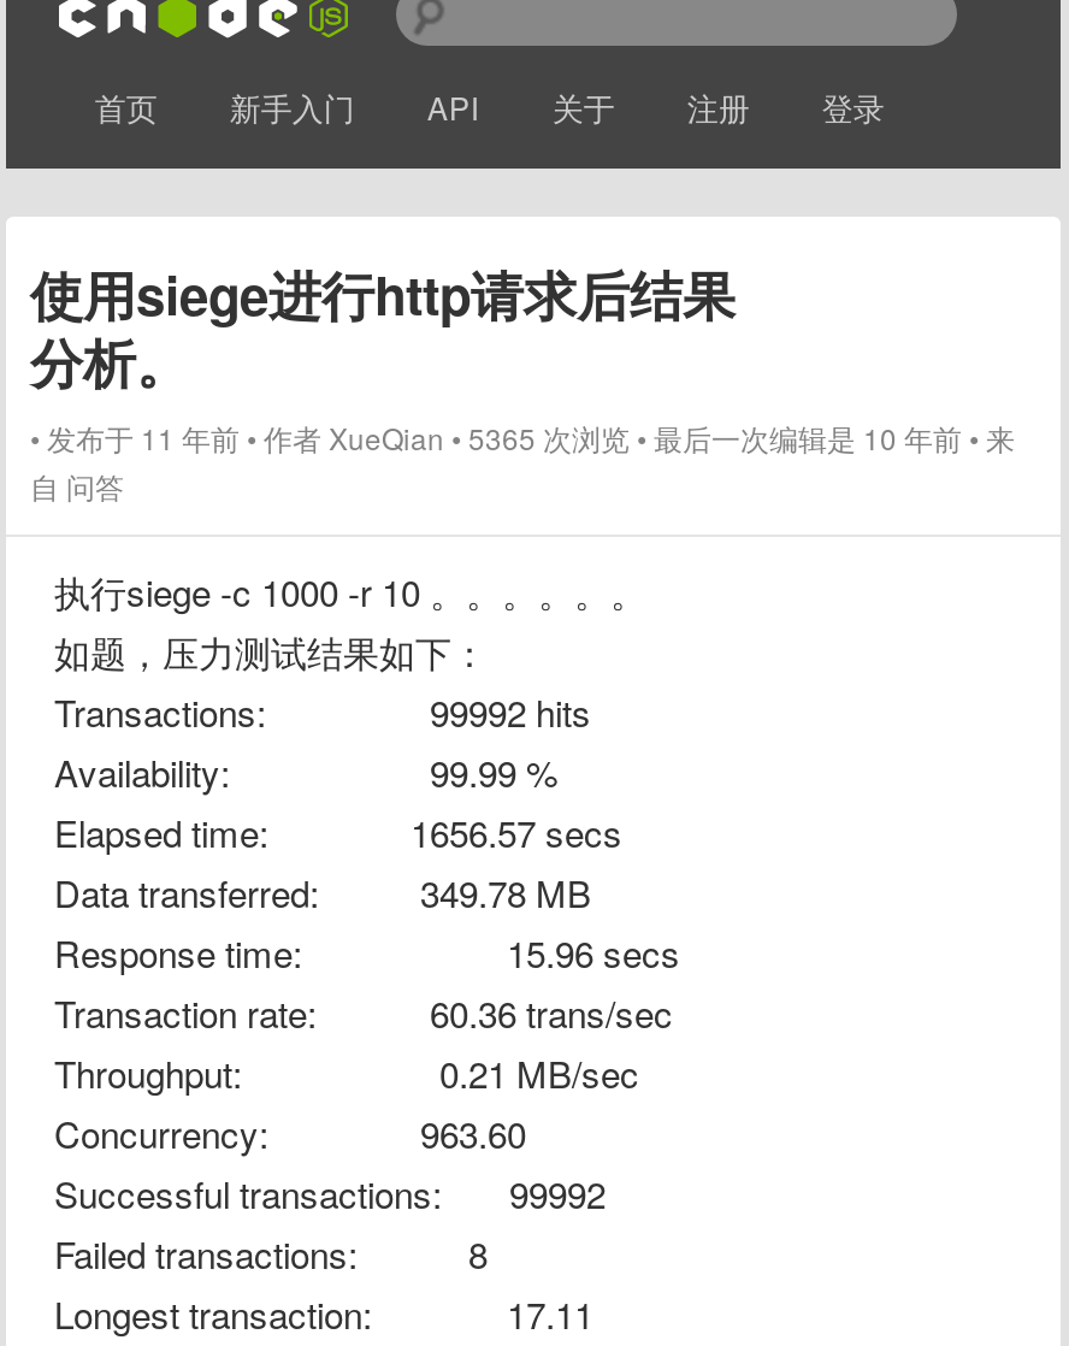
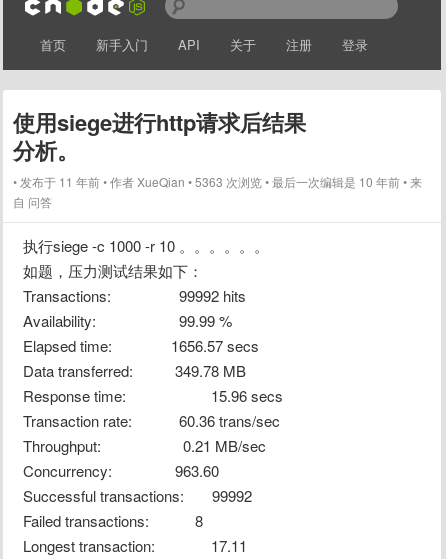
[40,417,1015,457] 发布于 11 年前 作者XueQian 5365 次浏览 最后一次编辑是 10 年前 来 -> [17,173,422,190] 发布于 11 年前 作者XueQian 5363 次浏览 最后一次编辑是 10 年前 来

